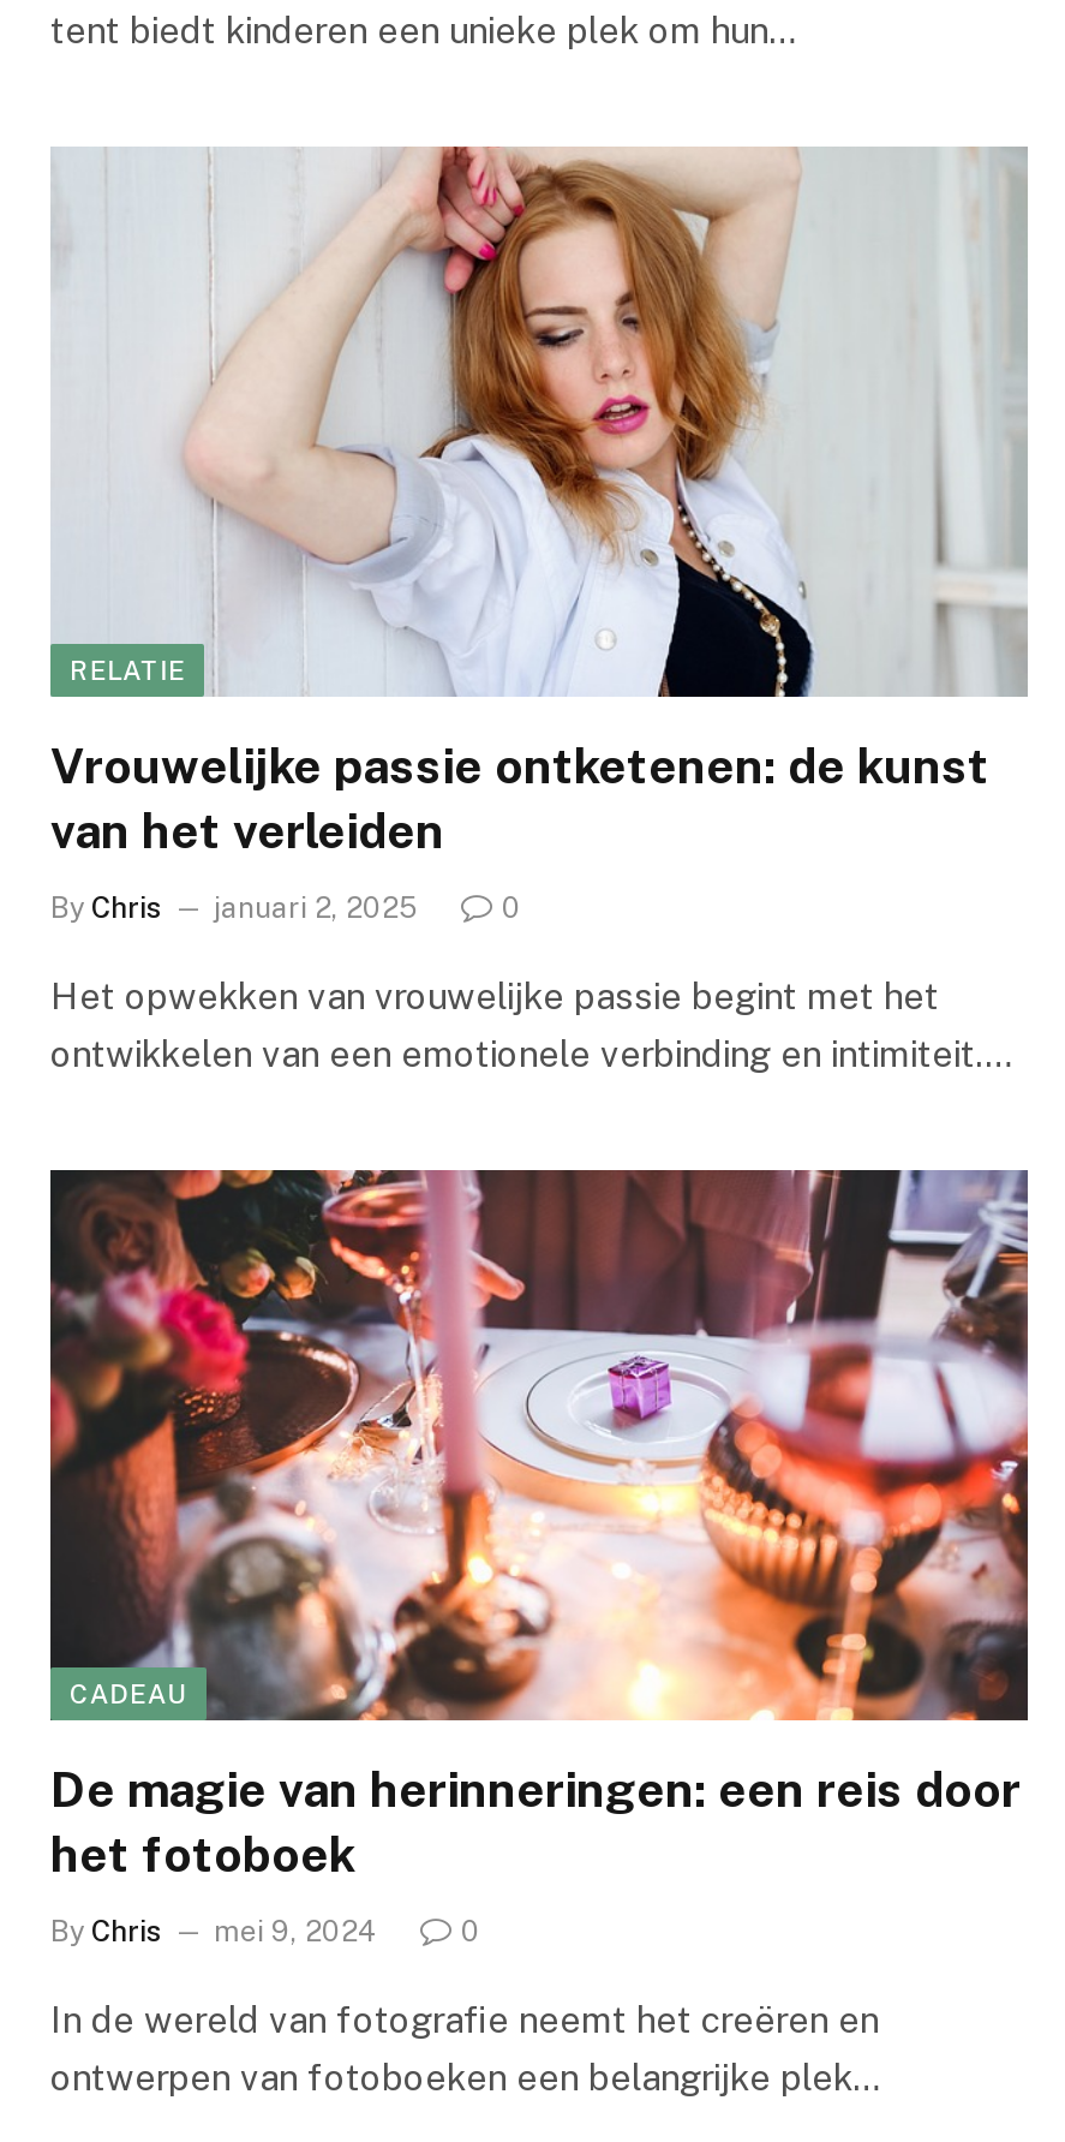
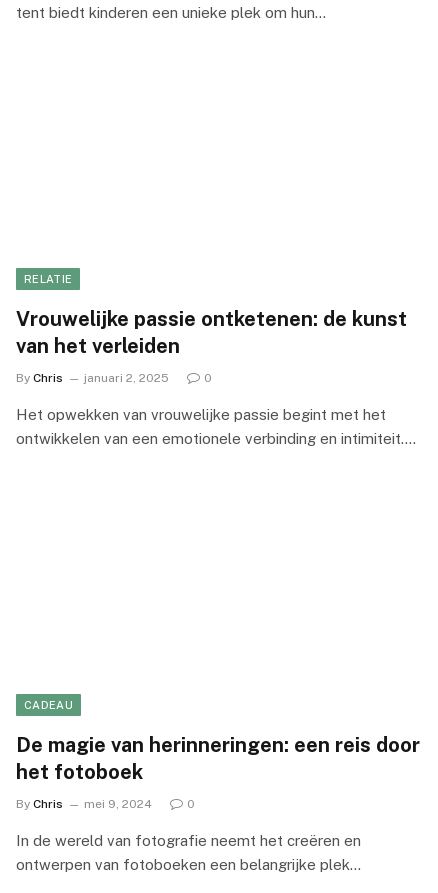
[50,144,1028,699] [image] -> none
[48,1168,1030,1723] [image] -> none

